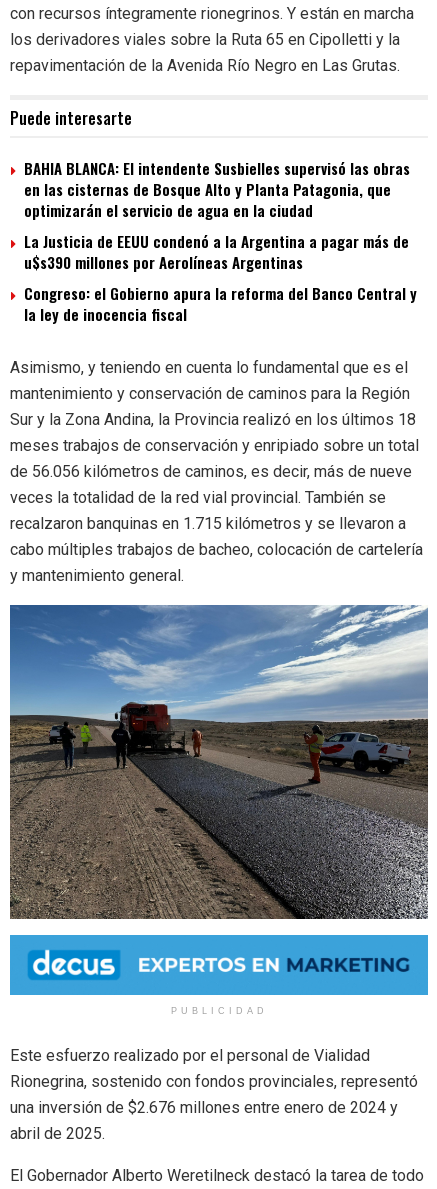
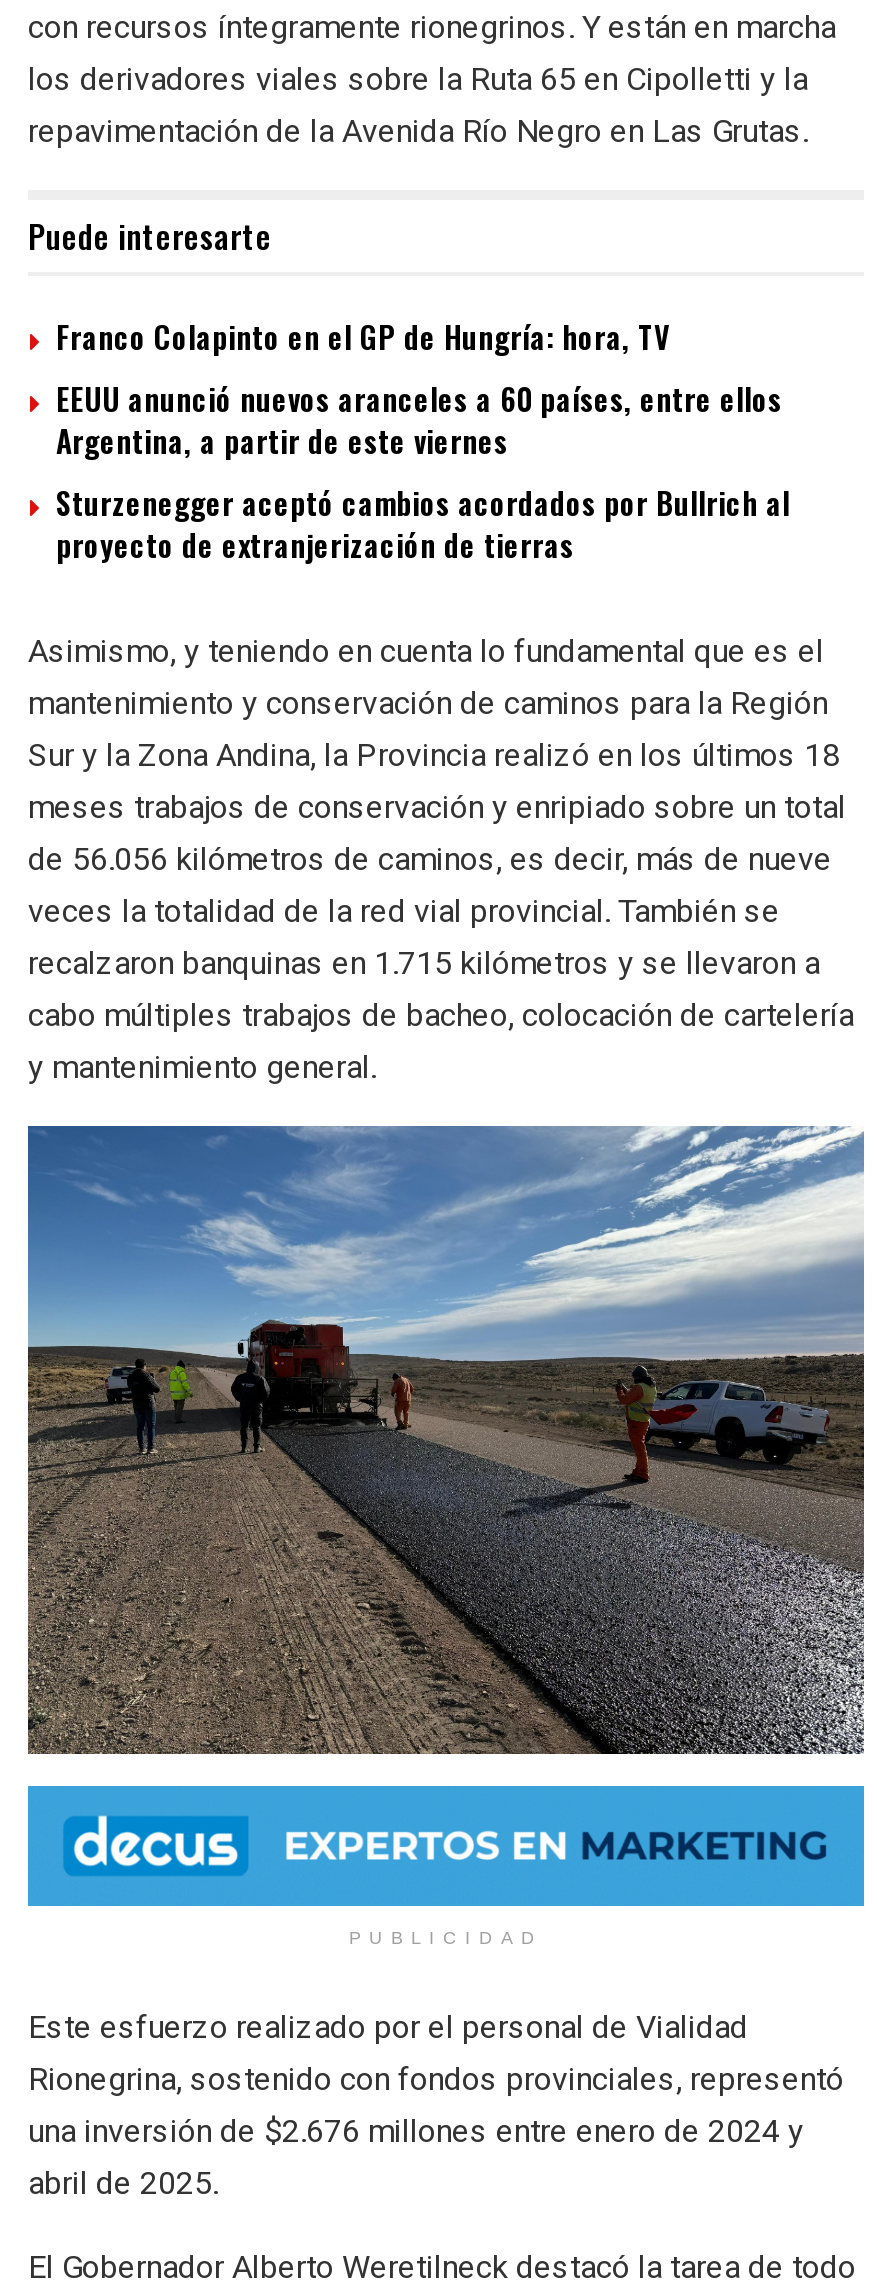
[24,157,417,325] BAHIA BLANCA: El intendente Susbielles supervisó las obras | en las cisternas de Bosque Alto y Planta Patagonia, que | optimizarán el servicio de agua en la ciudad | La Justicia de EEUU condenó a la Argentina a pagar más de | u$s390 millones por Aerolíneas Argentinas | Congreso: el Gobierno apura la reforma del Banco Central y | la ley de inocencia fiscal -> [56,314,790,566] Franco Colapinto en el GP de Hungría: hora, TV | EEUU anunció nuevos aranceles a 60 países, entre ellos | Argentina, a partir de este viernes | Sturzenegger aceptó cambios acordados por Bullrich al | proyecto de extranjerización de tierras

